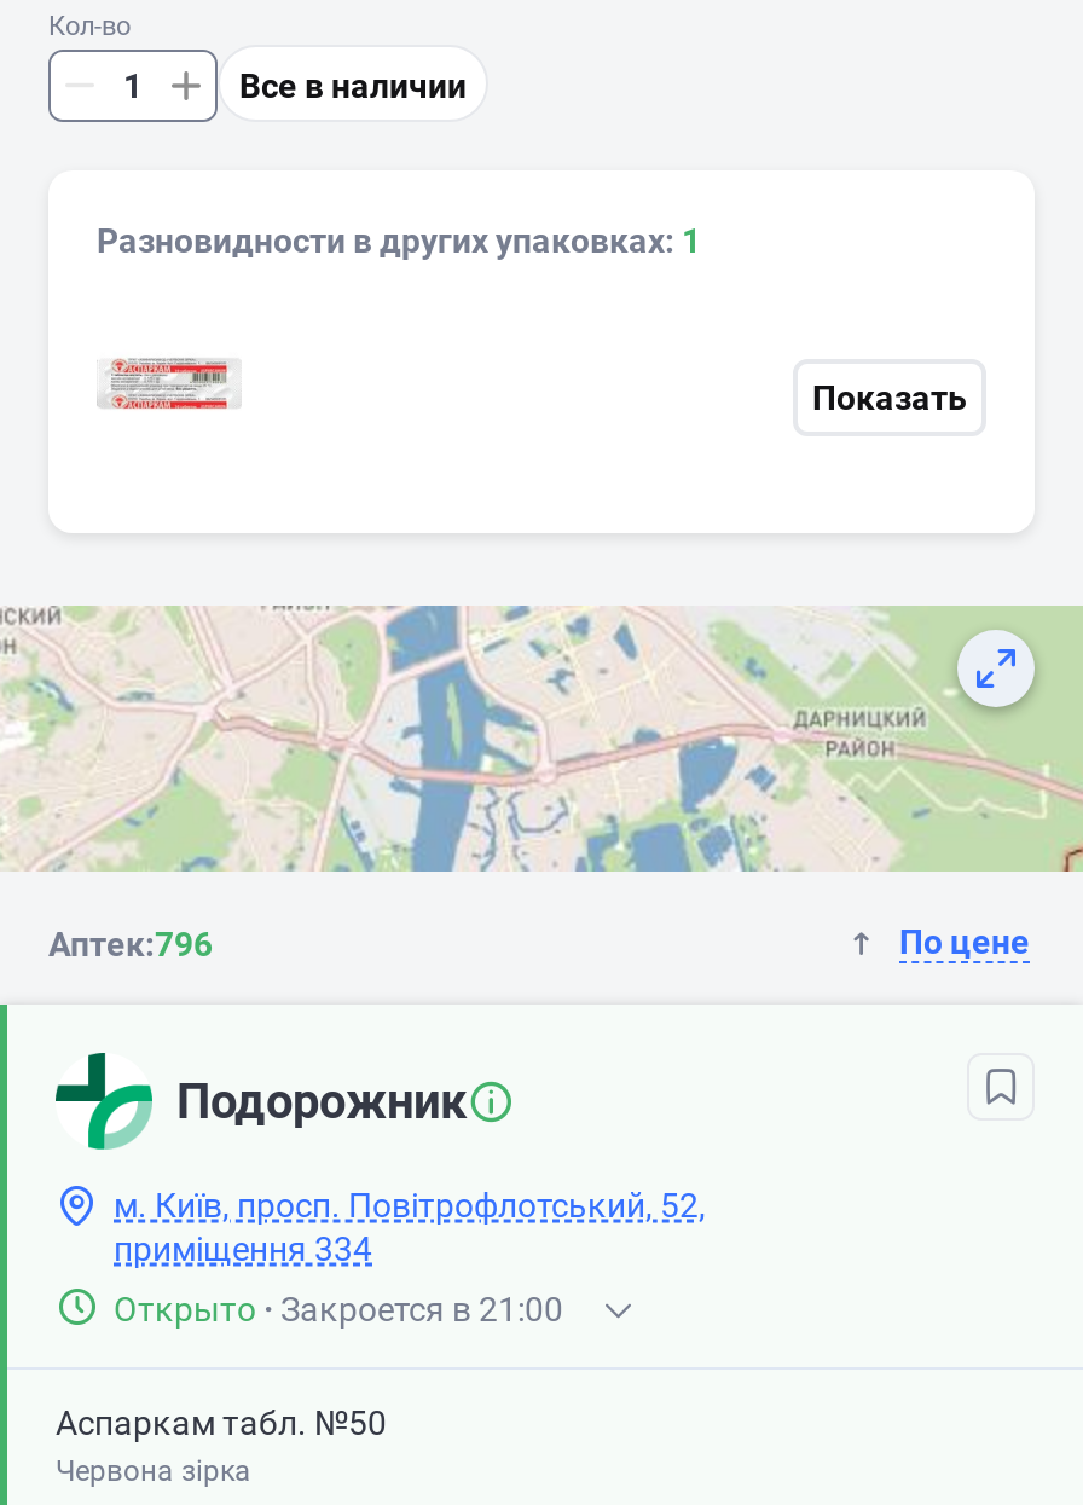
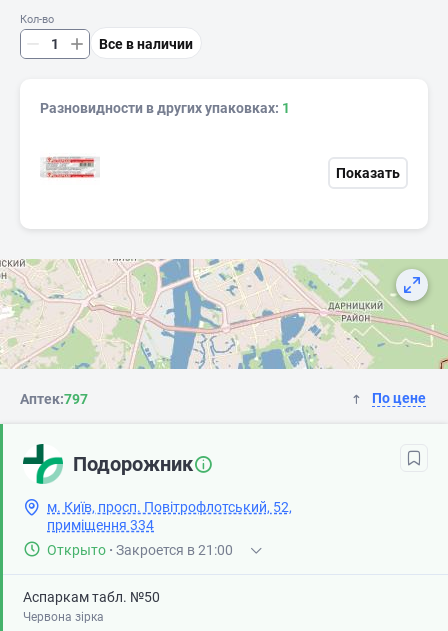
[48,925,213,964] Аптек:796 -> [20,391,88,407] Аптек:797

